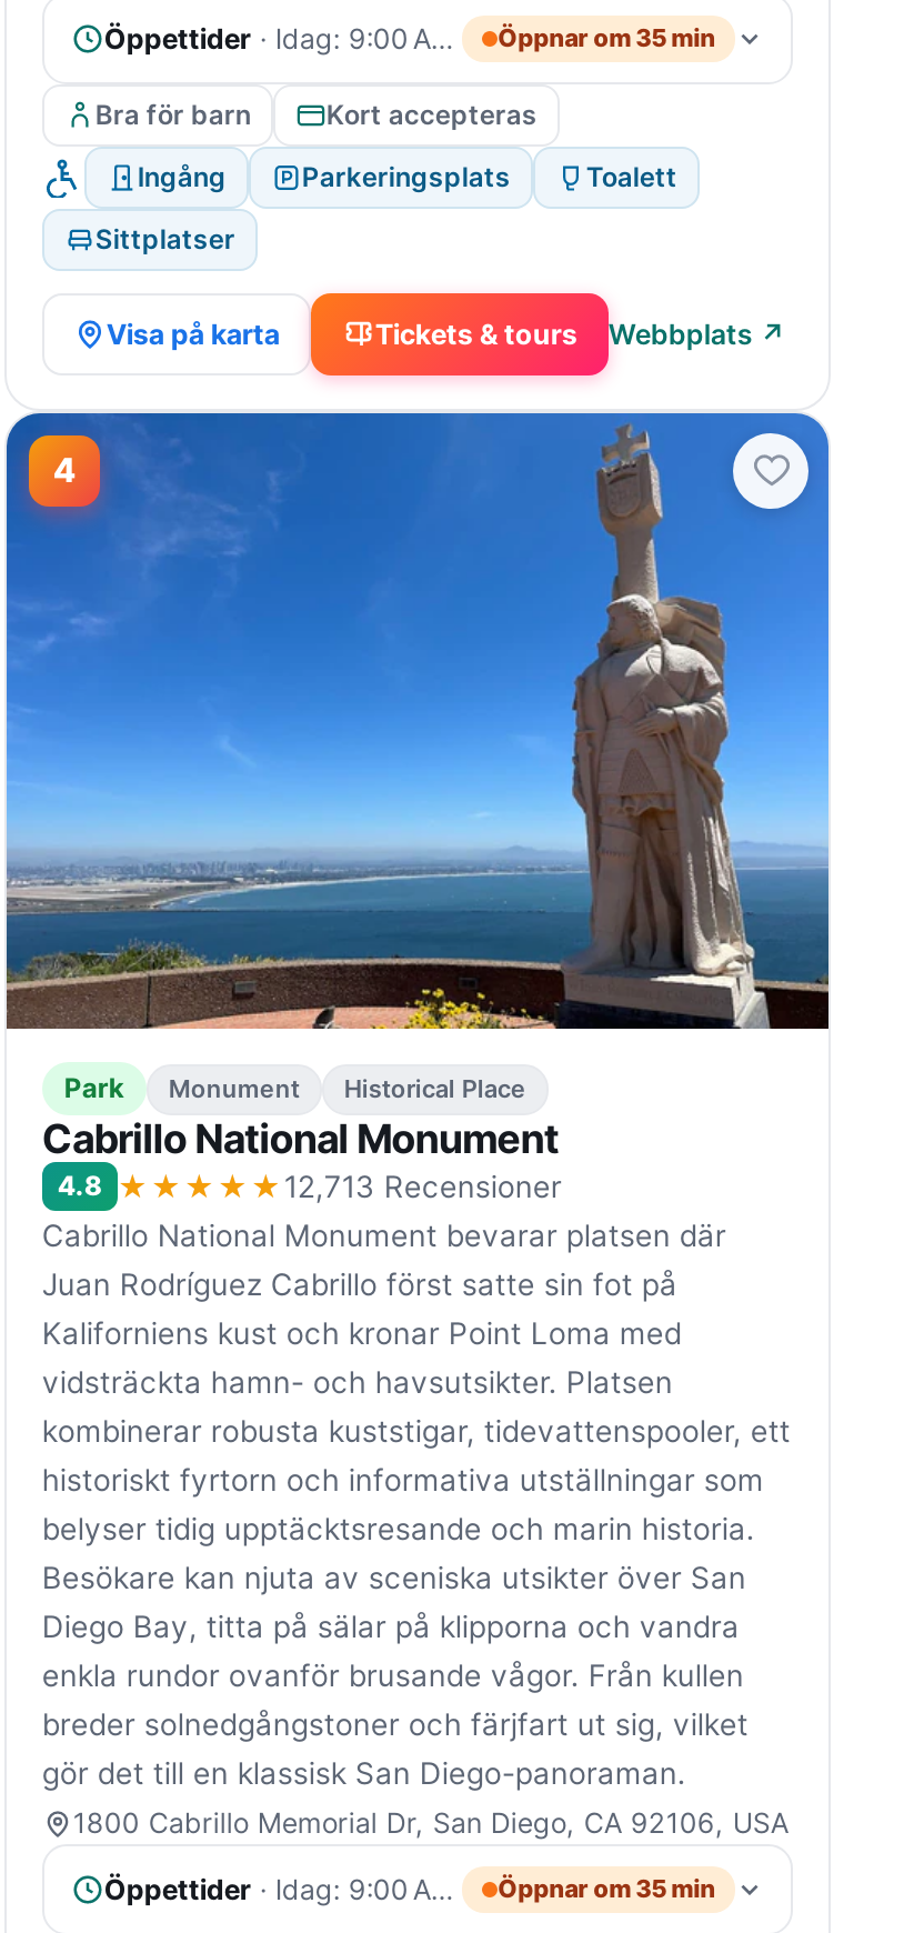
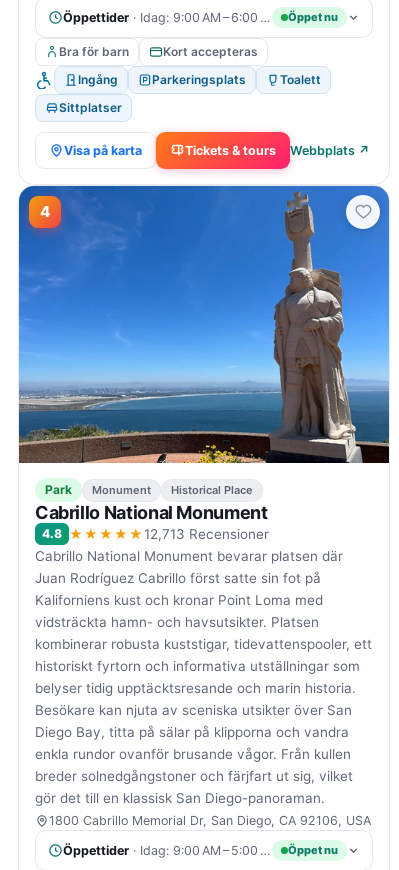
[498,21,715,52] Öppnar om 35 min -> [288,9,338,23] Öppet nu
[498,1873,715,1905] Öppnar om 35 min -> [288,843,338,857] Öppet nu

